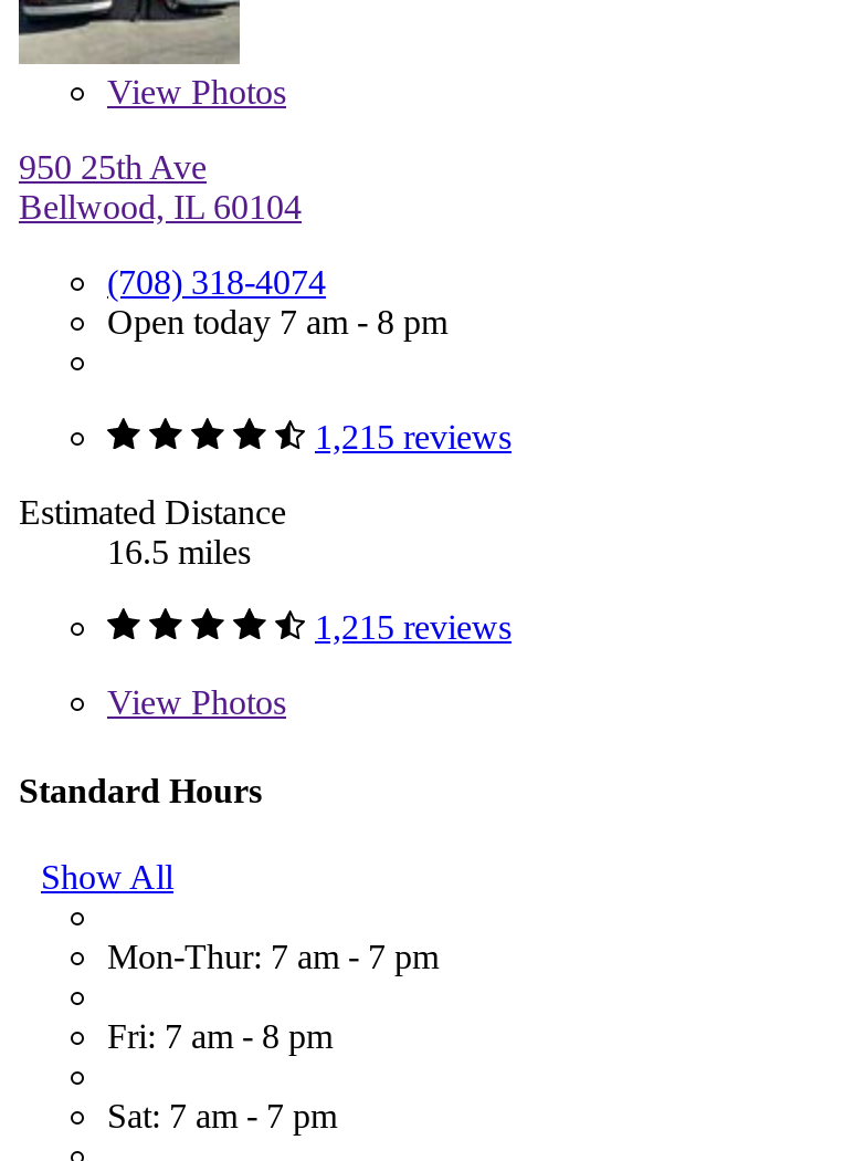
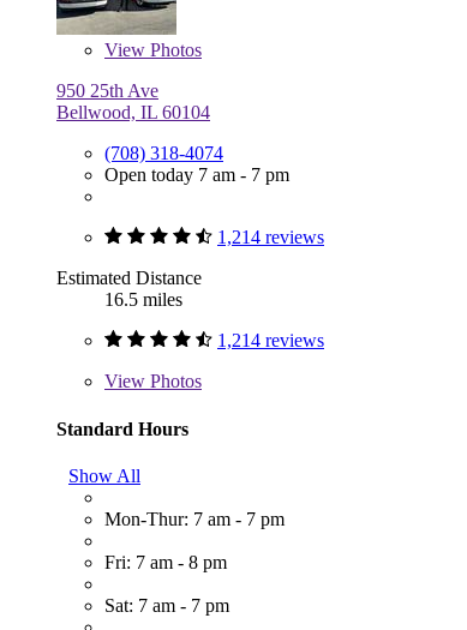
[107,304,447,342] Open today 7 am - 8 pm -> [104,165,289,185] Open today 7 am - 7 pm
[315,419,512,457] 1,215 reviews -> [217,227,324,248] 1,214 reviews
[315,609,512,647] 1,215 reviews -> [217,331,324,351] 1,214 reviews

